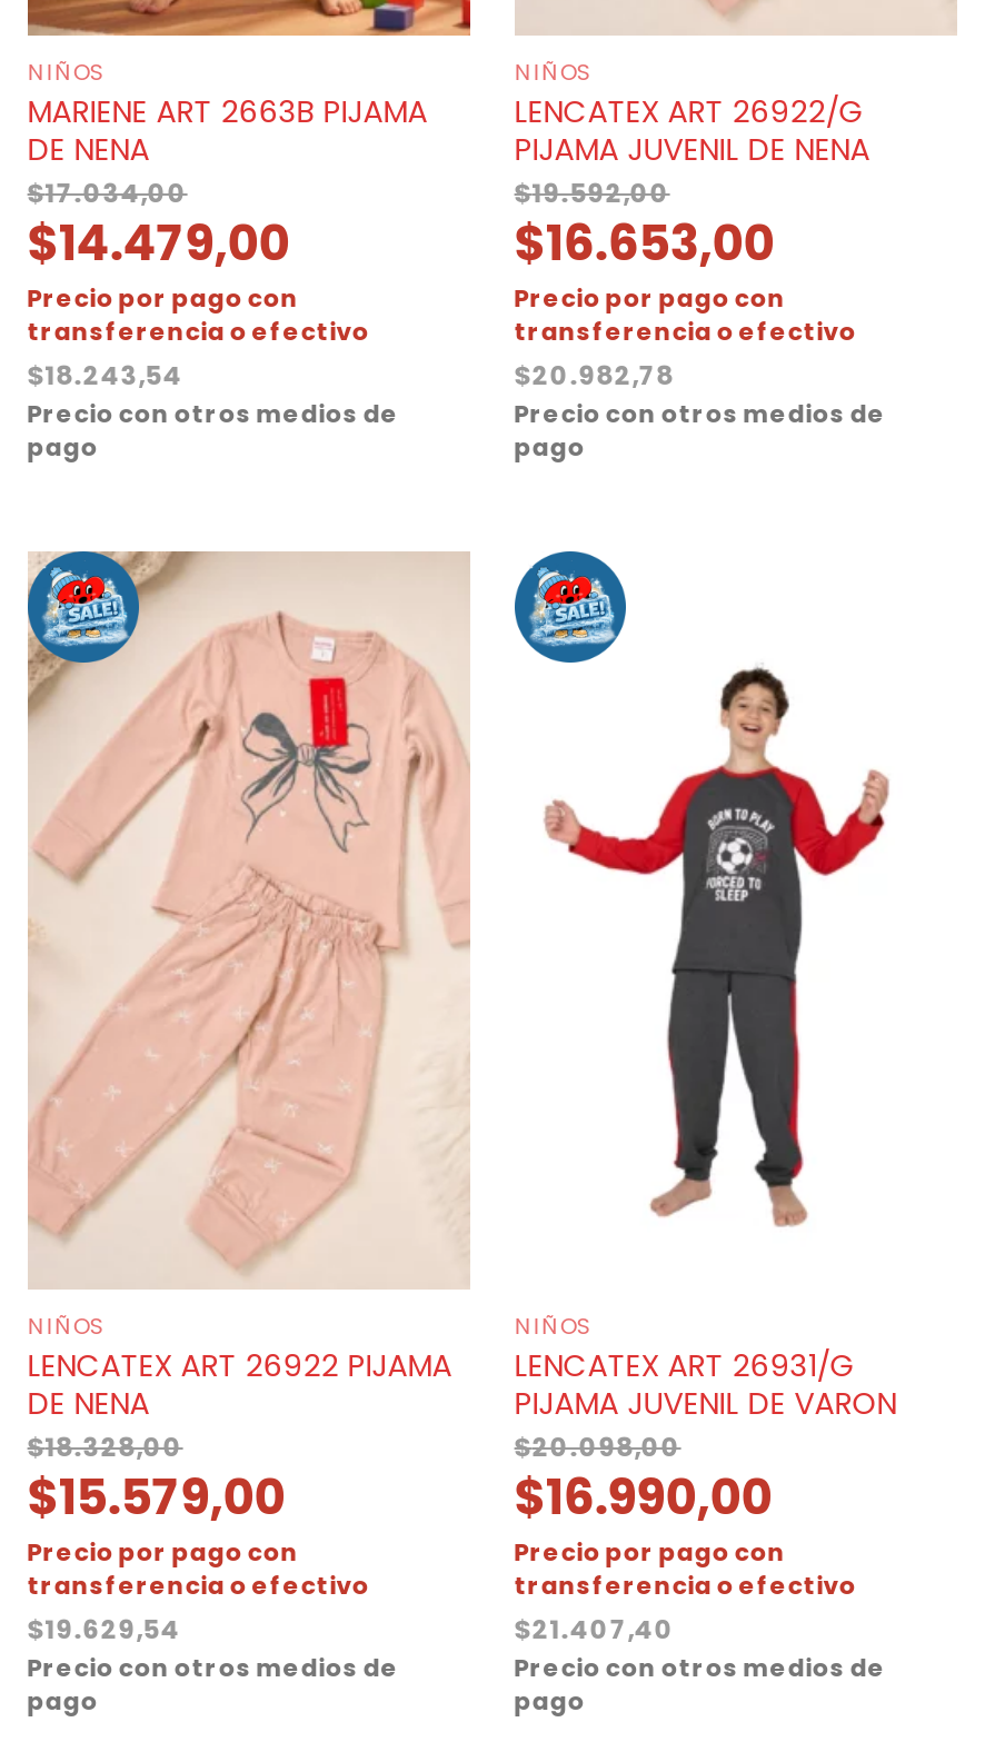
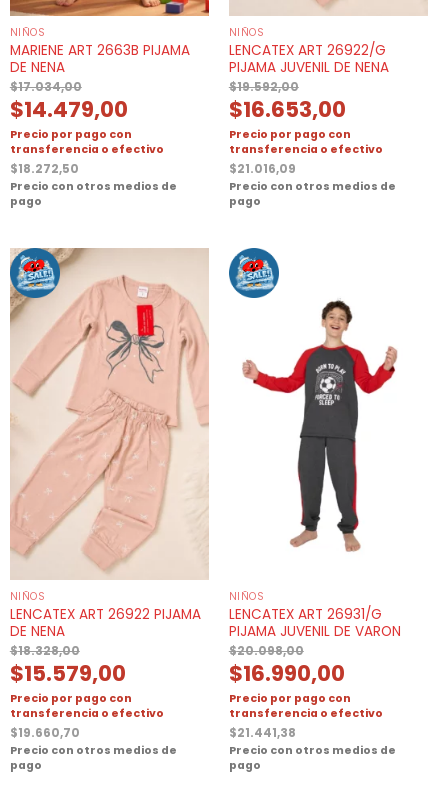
[27,358,183,394] $18.243,54 -> [10,161,79,177] $18.272,50
[514,358,674,394] $20.982,78 -> [229,161,296,177] $21.016,09
[27,1612,181,1647] $19.629,54 -> [10,725,80,741] $19.660,70
[514,1612,674,1647] $21.407,40 -> [229,725,296,741] $21.441,38

